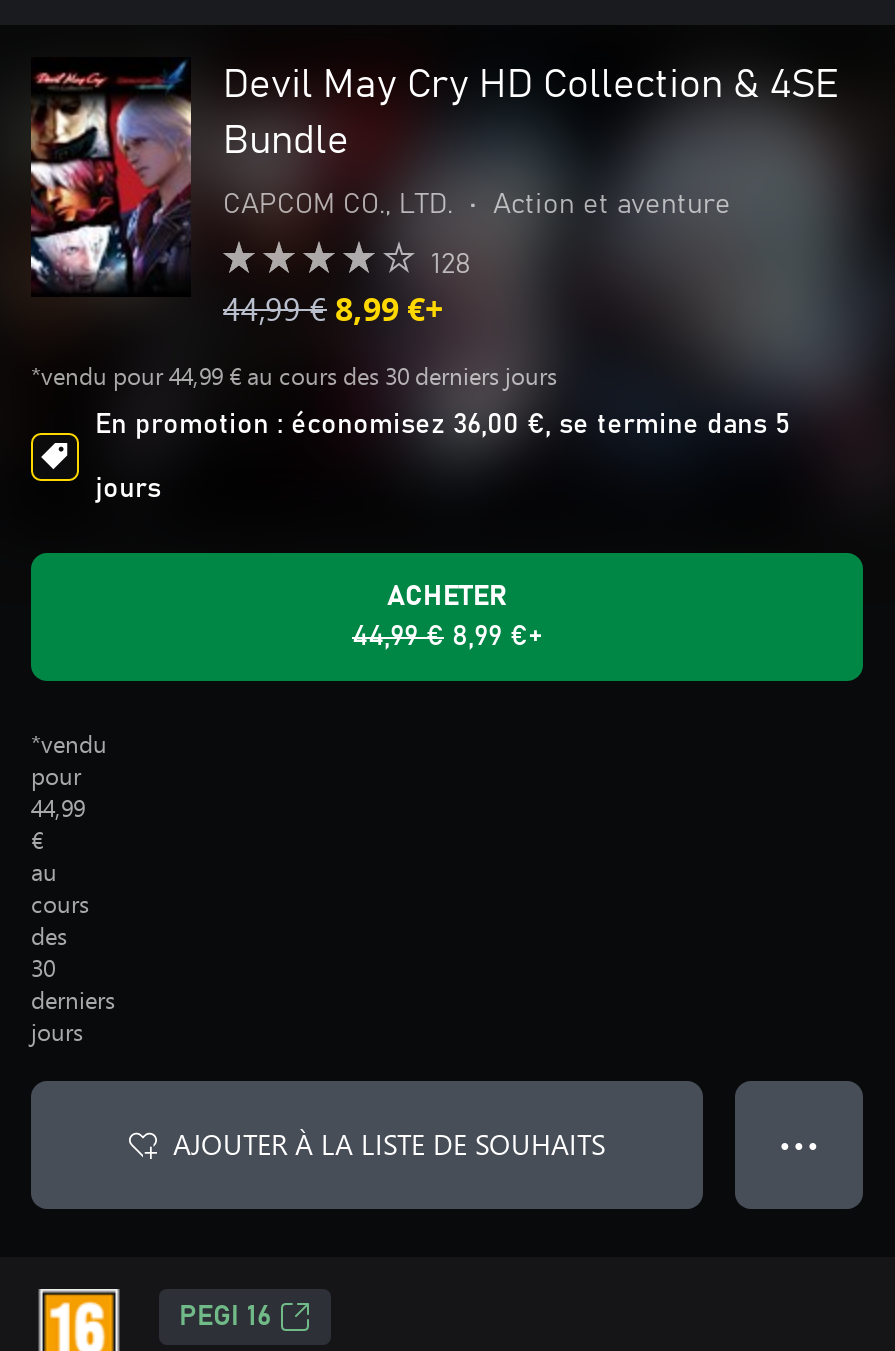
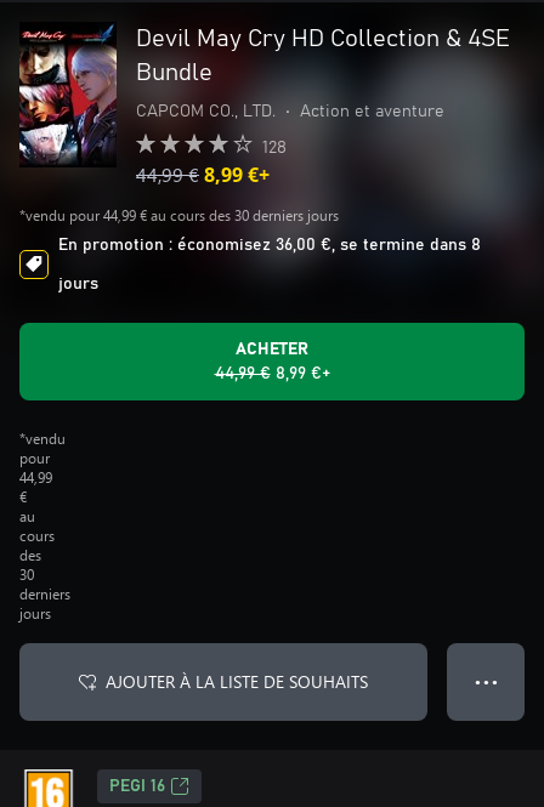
[95,411,791,439] En promotion : économisez 36,00 €, se termine dans 5 -> [58,237,481,254] En promotion : économisez 36,00 €, se termine dans 8

